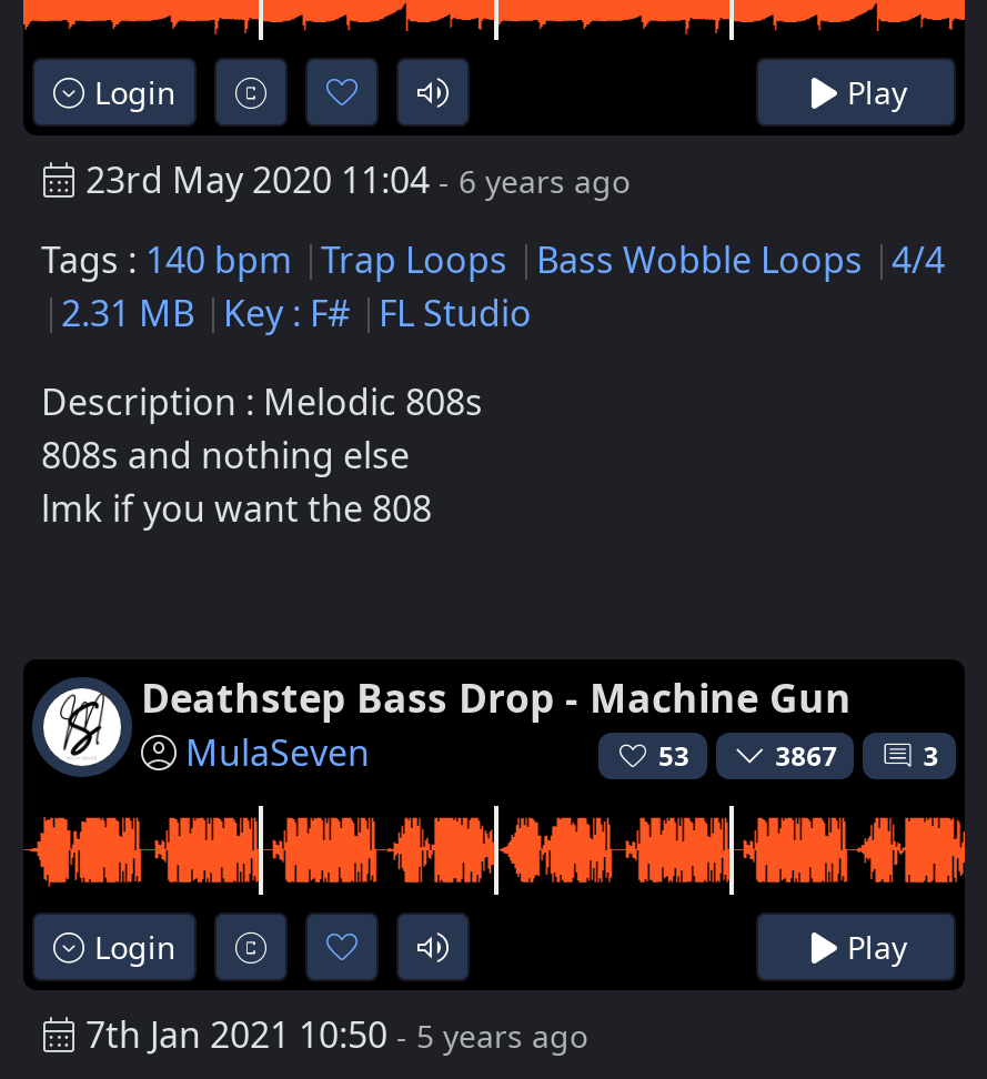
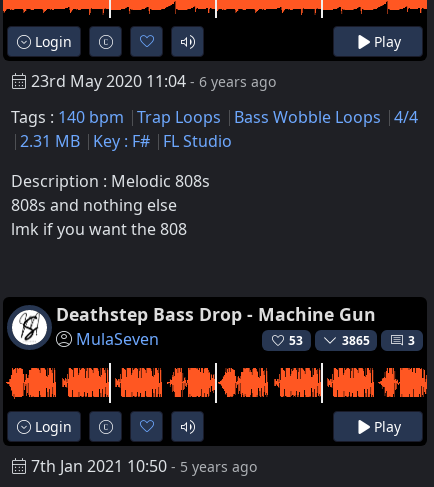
[775,737,837,774] 3867 -> [342,332,370,349] 3865

